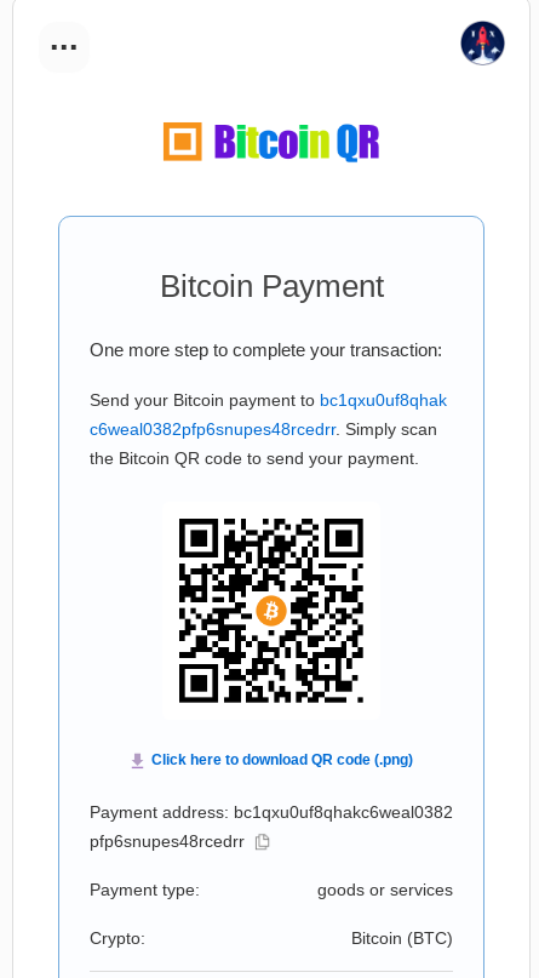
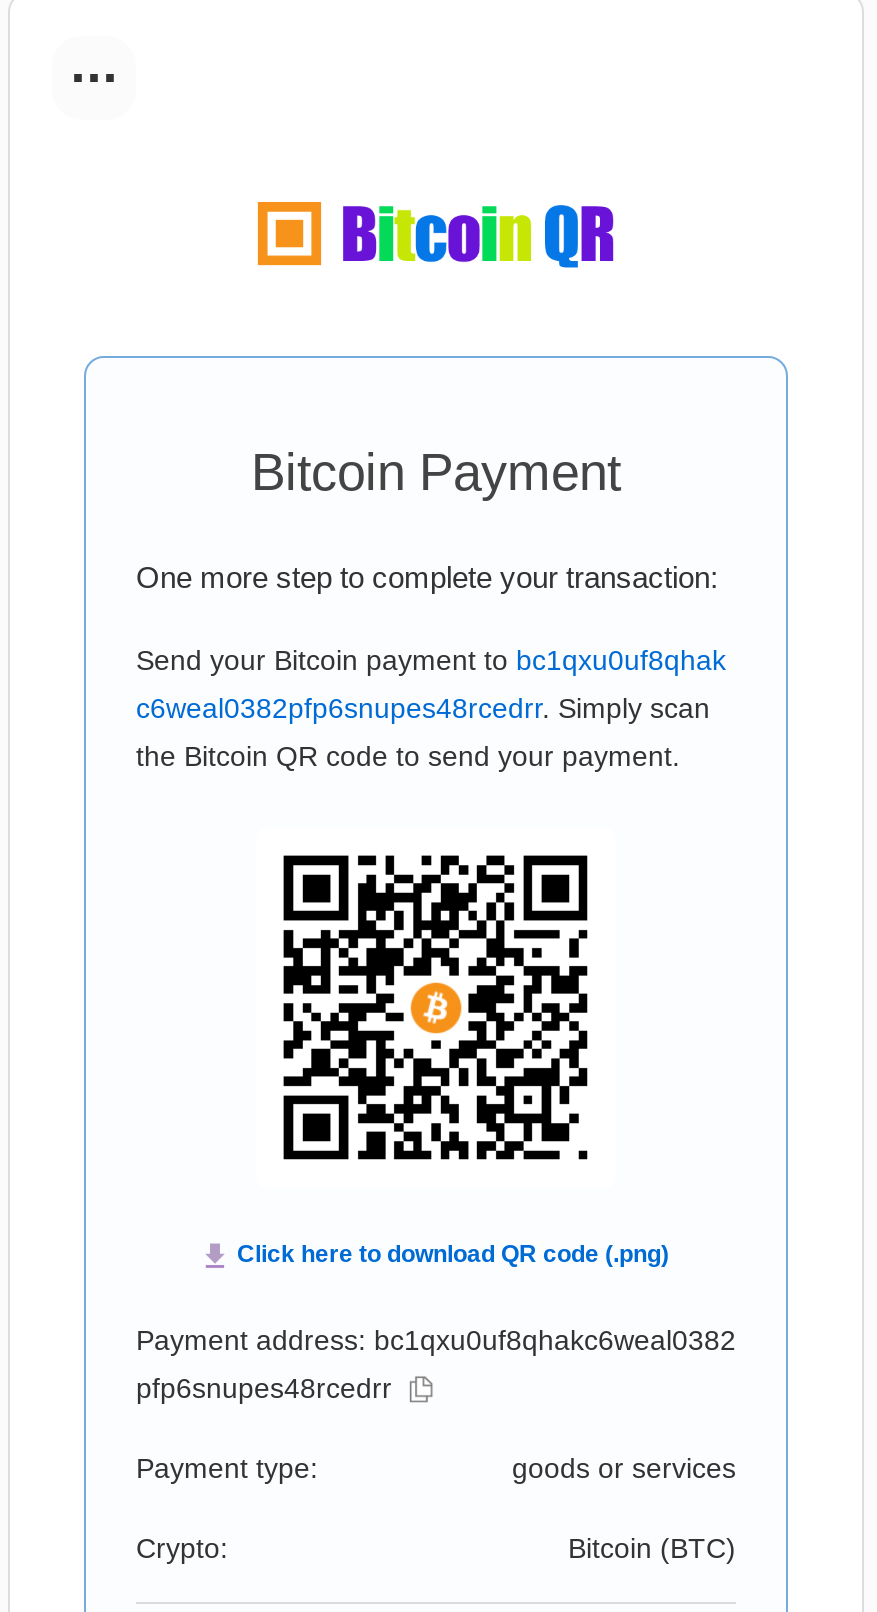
[459,19,506,65] [image] -> none

